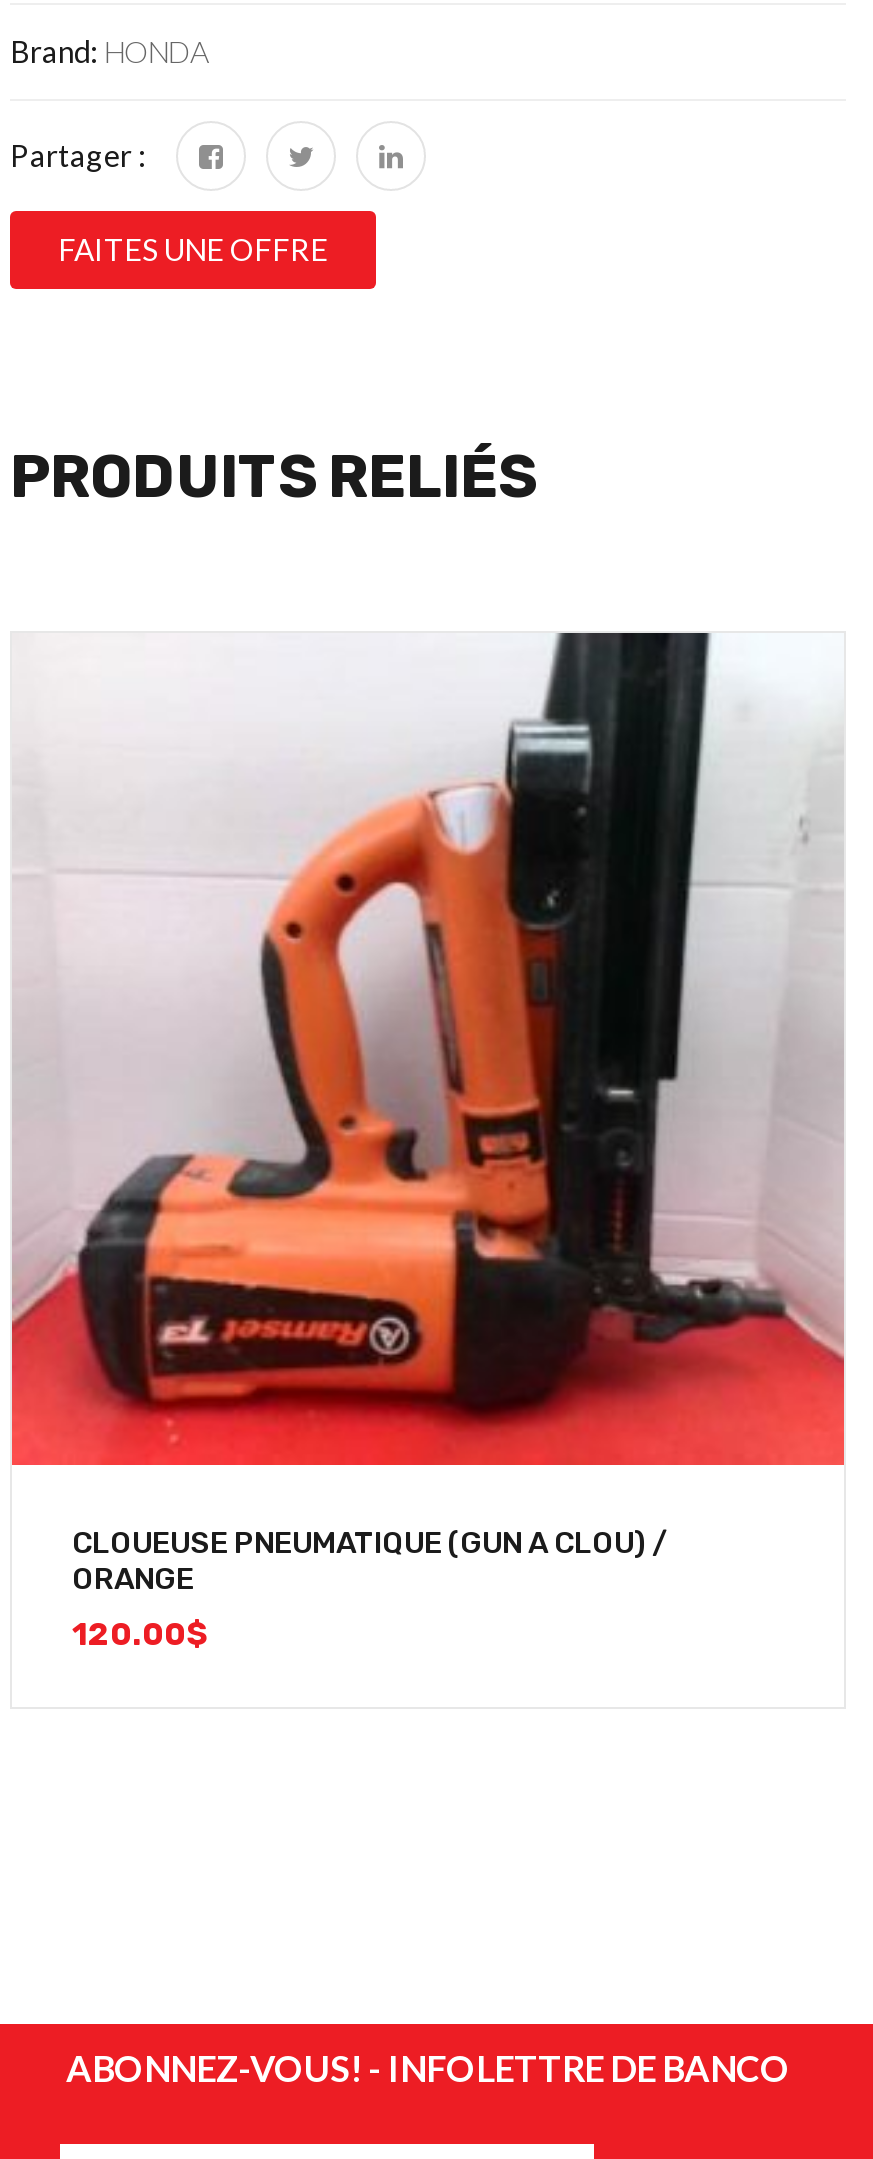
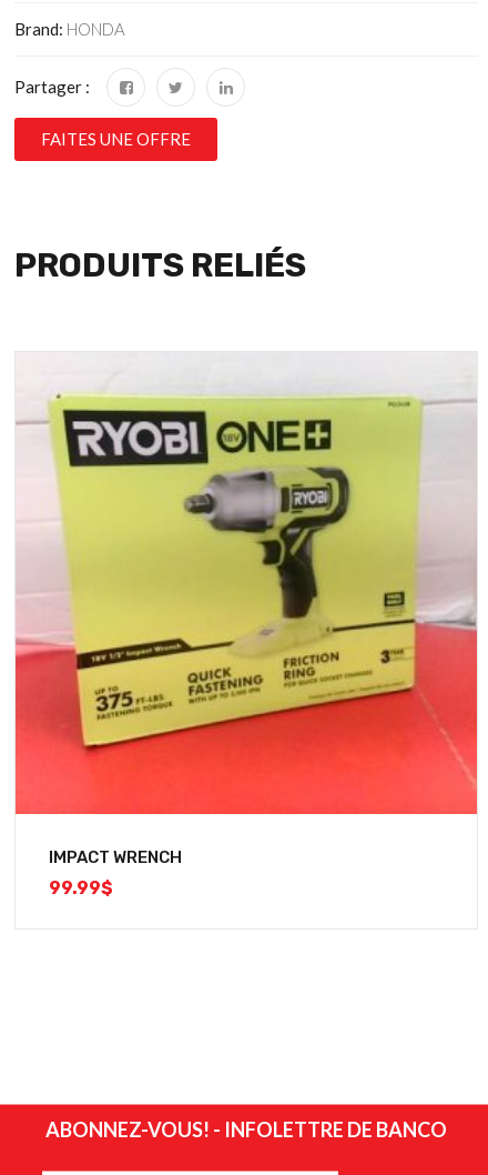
[12,631,844,1597] [image] | CLOUEUSE PNEUMATIQUE (GUN A CLOU) / | ORANGE -> [14,352,477,867] [image] | IMPACT WRENCH
[72,1615,208,1653] 120.00$ -> [49,877,113,898] 99.99$

